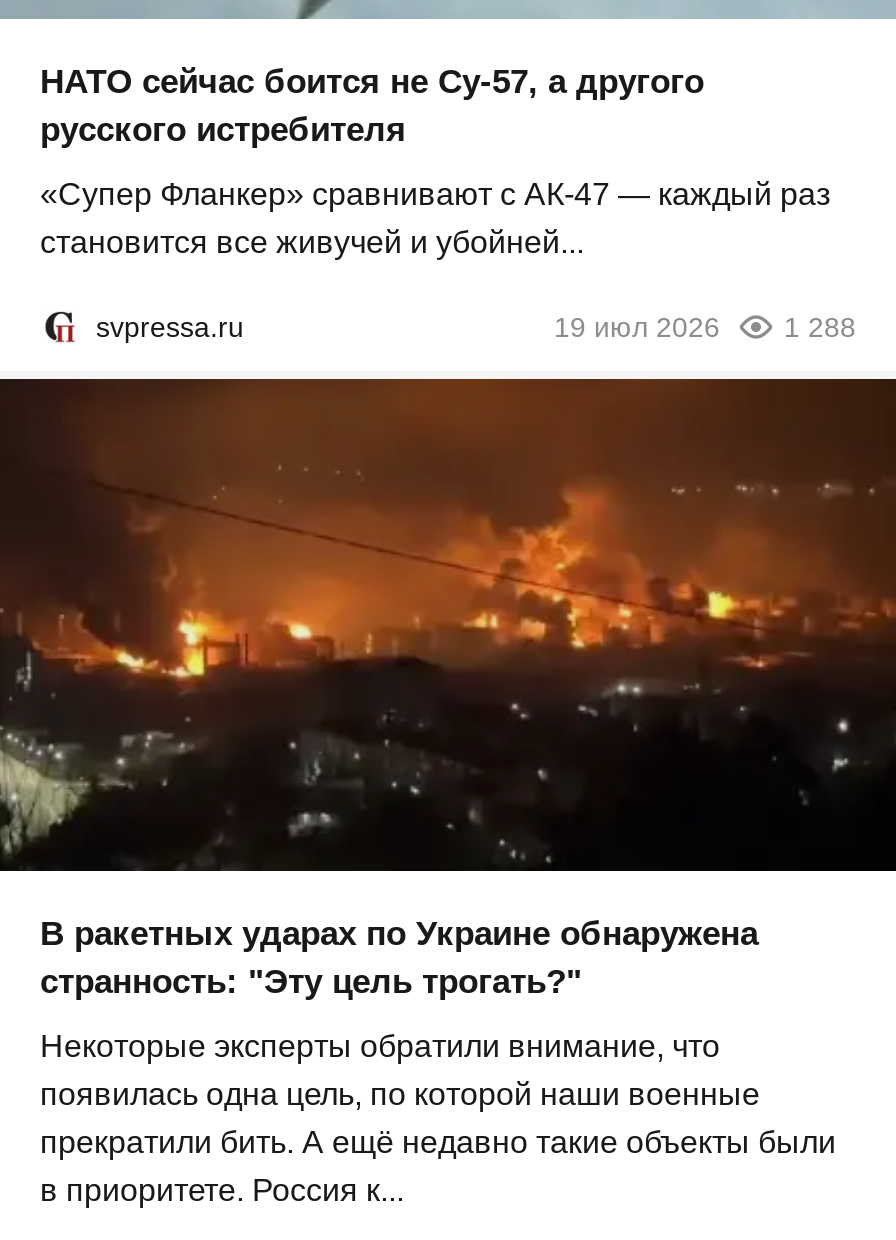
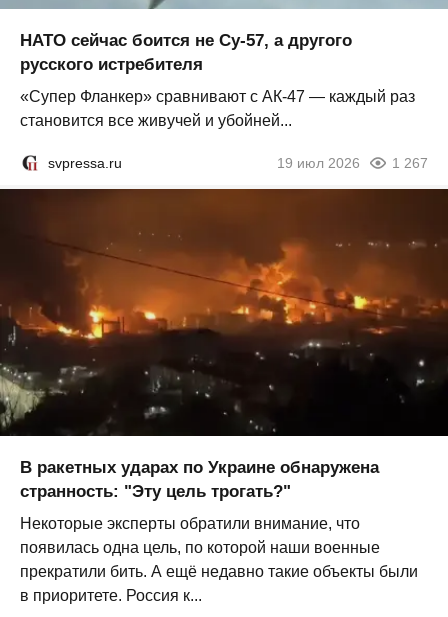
[554,311,856,343] 19 июл 2026 1 288 -> [277,155,428,171] 19 июл 2026 1 267

